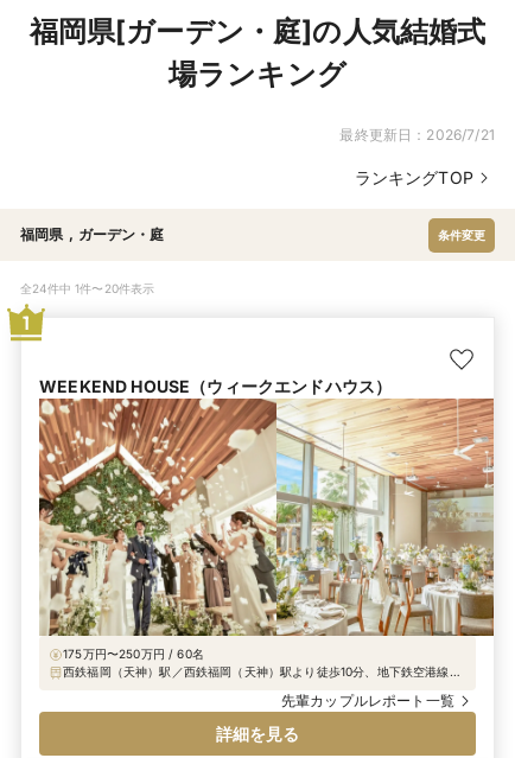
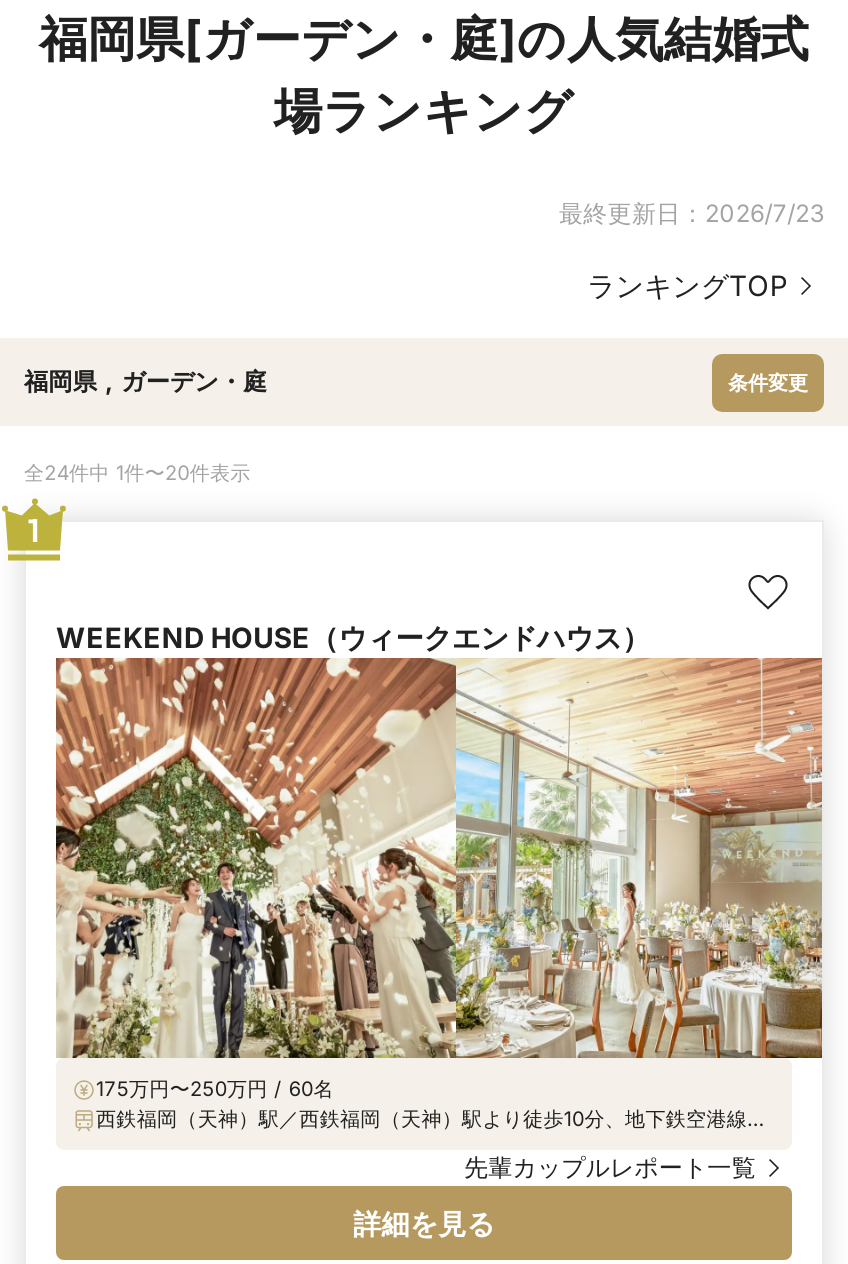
[340,126,495,144] 最終更新日：2026/7/21 -> [559,198,824,228] 最終更新日：2026/7/23

